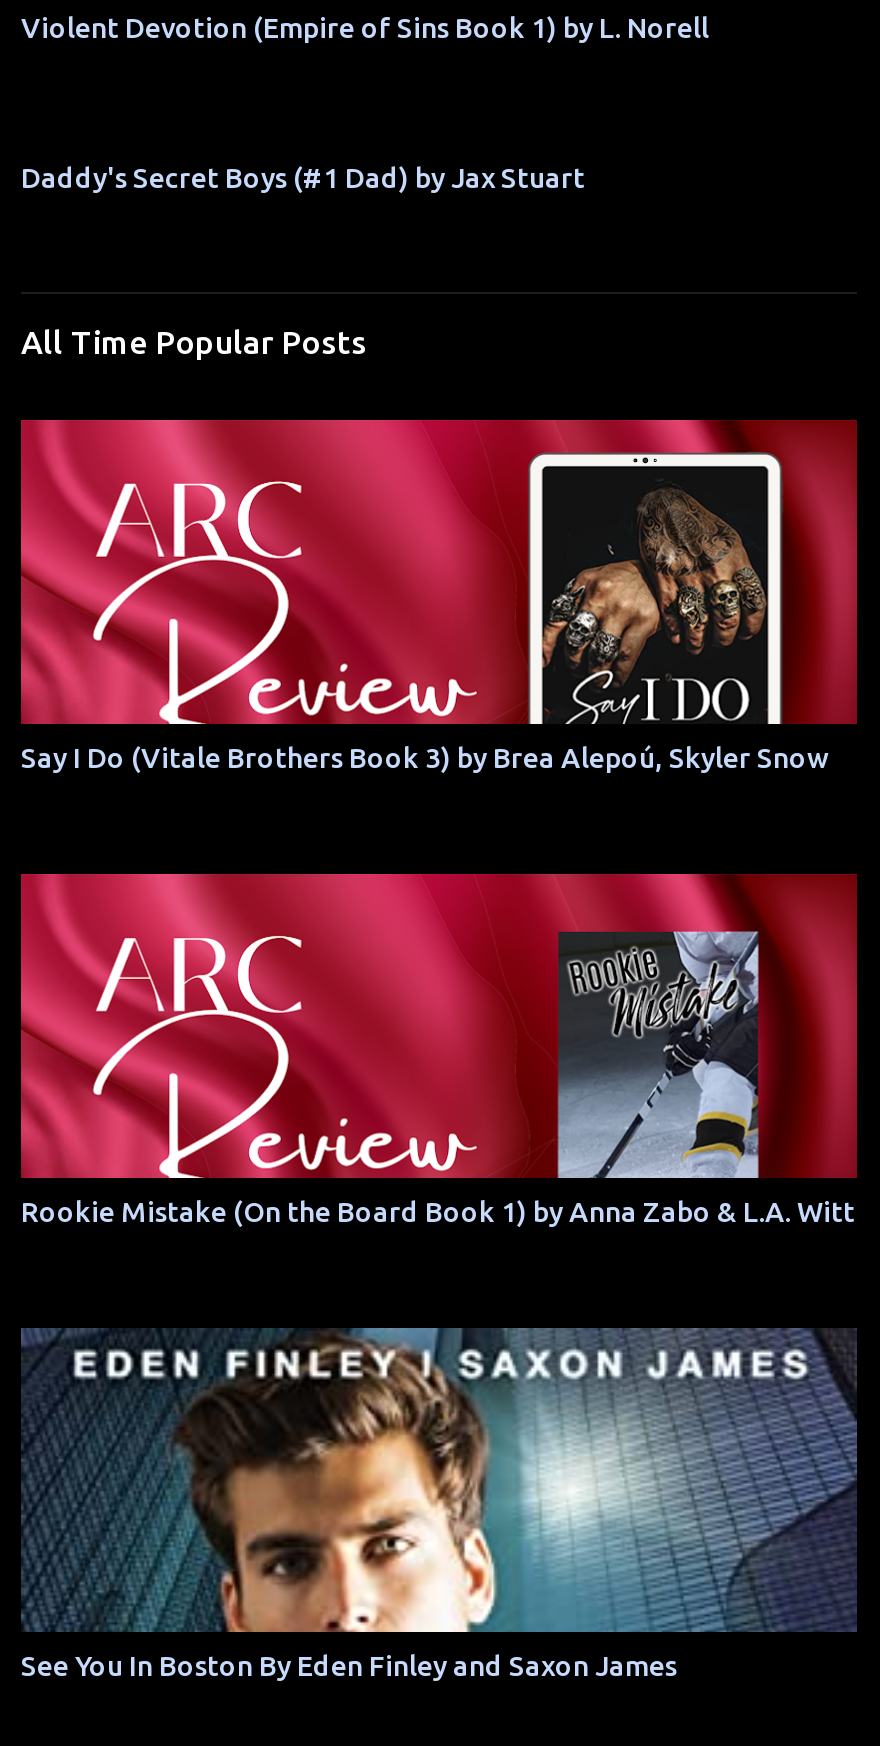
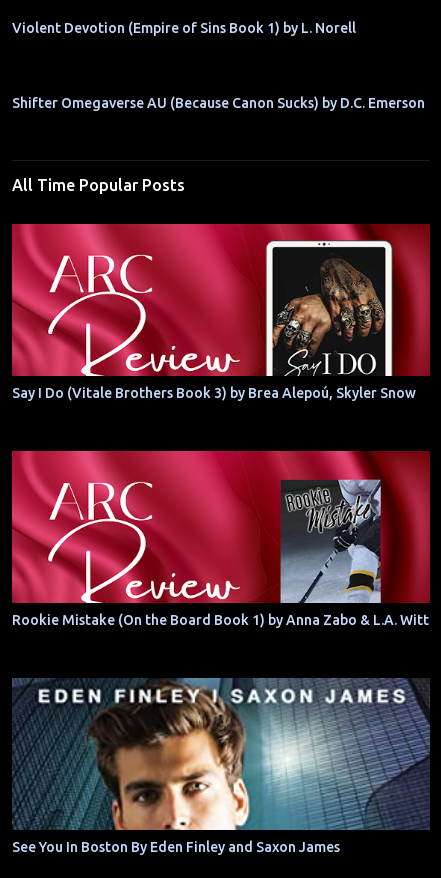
[21,163,585,195] Daddy's Secret Boys (#1 Dad) by Jax Stuart -> [12,95,425,111] Shifter Omegaverse AU (Because Canon Sucks) by D.C. Emerson

